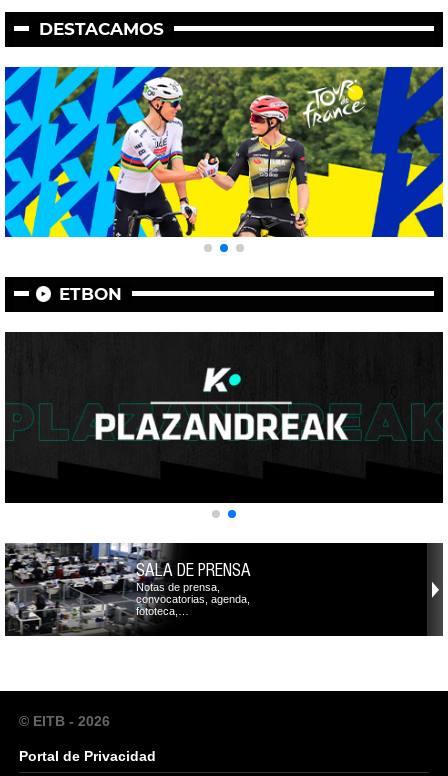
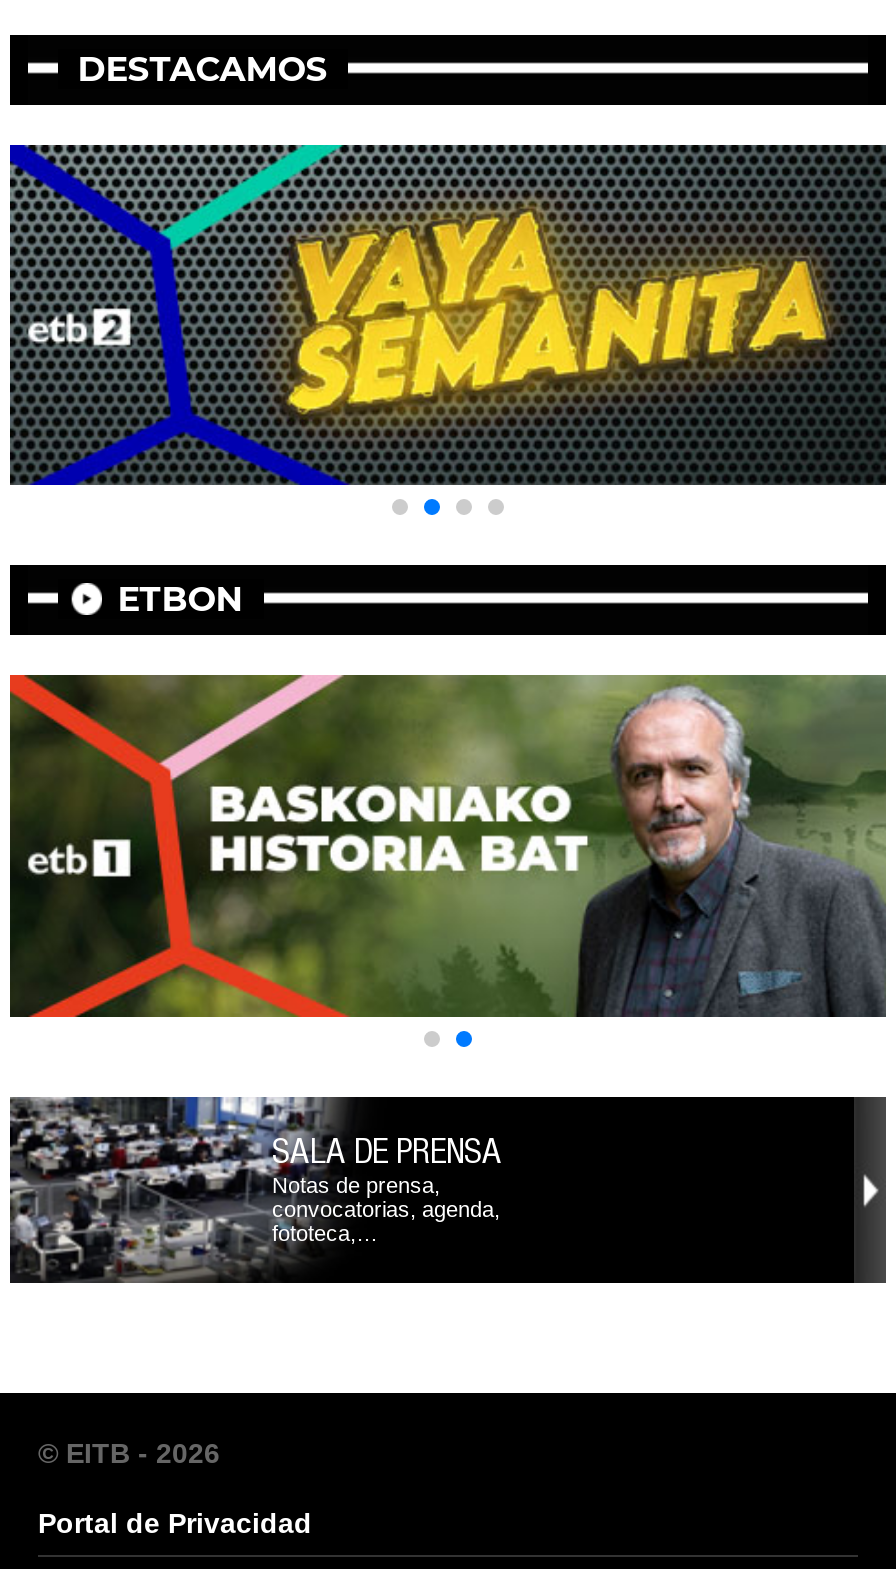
[4,66,444,253] [image] -> [8,143,888,517] [image]
[4,331,444,504] [image] -> [8,673,888,1019] [image]

